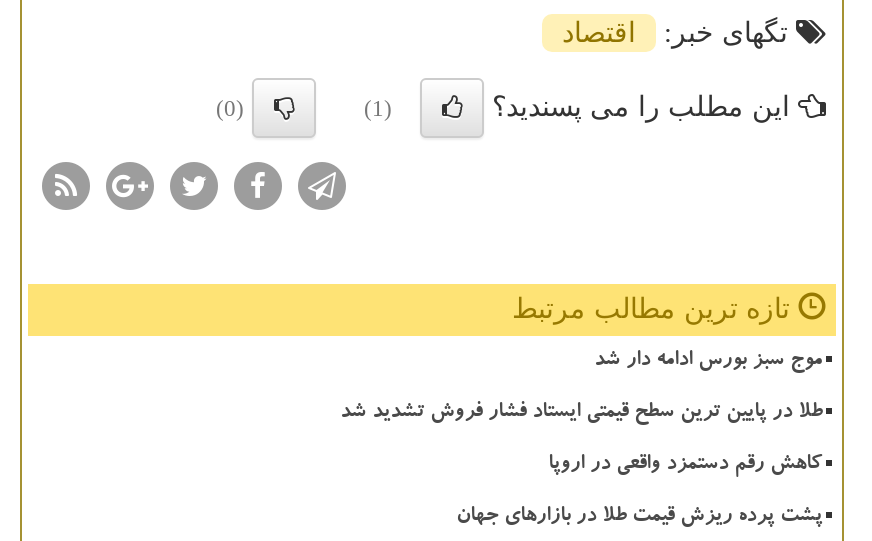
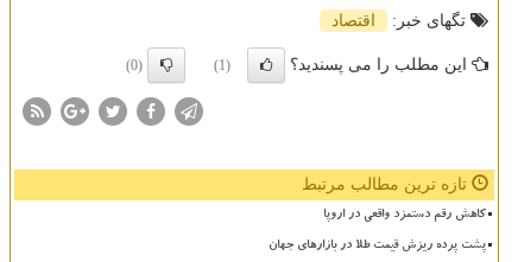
[340,351,822,427] موج سبز بورس ادامه دار شد | طلا در پایین ترین سطح قیمتی ایستاد فشار فروش تشدید شد -> none

